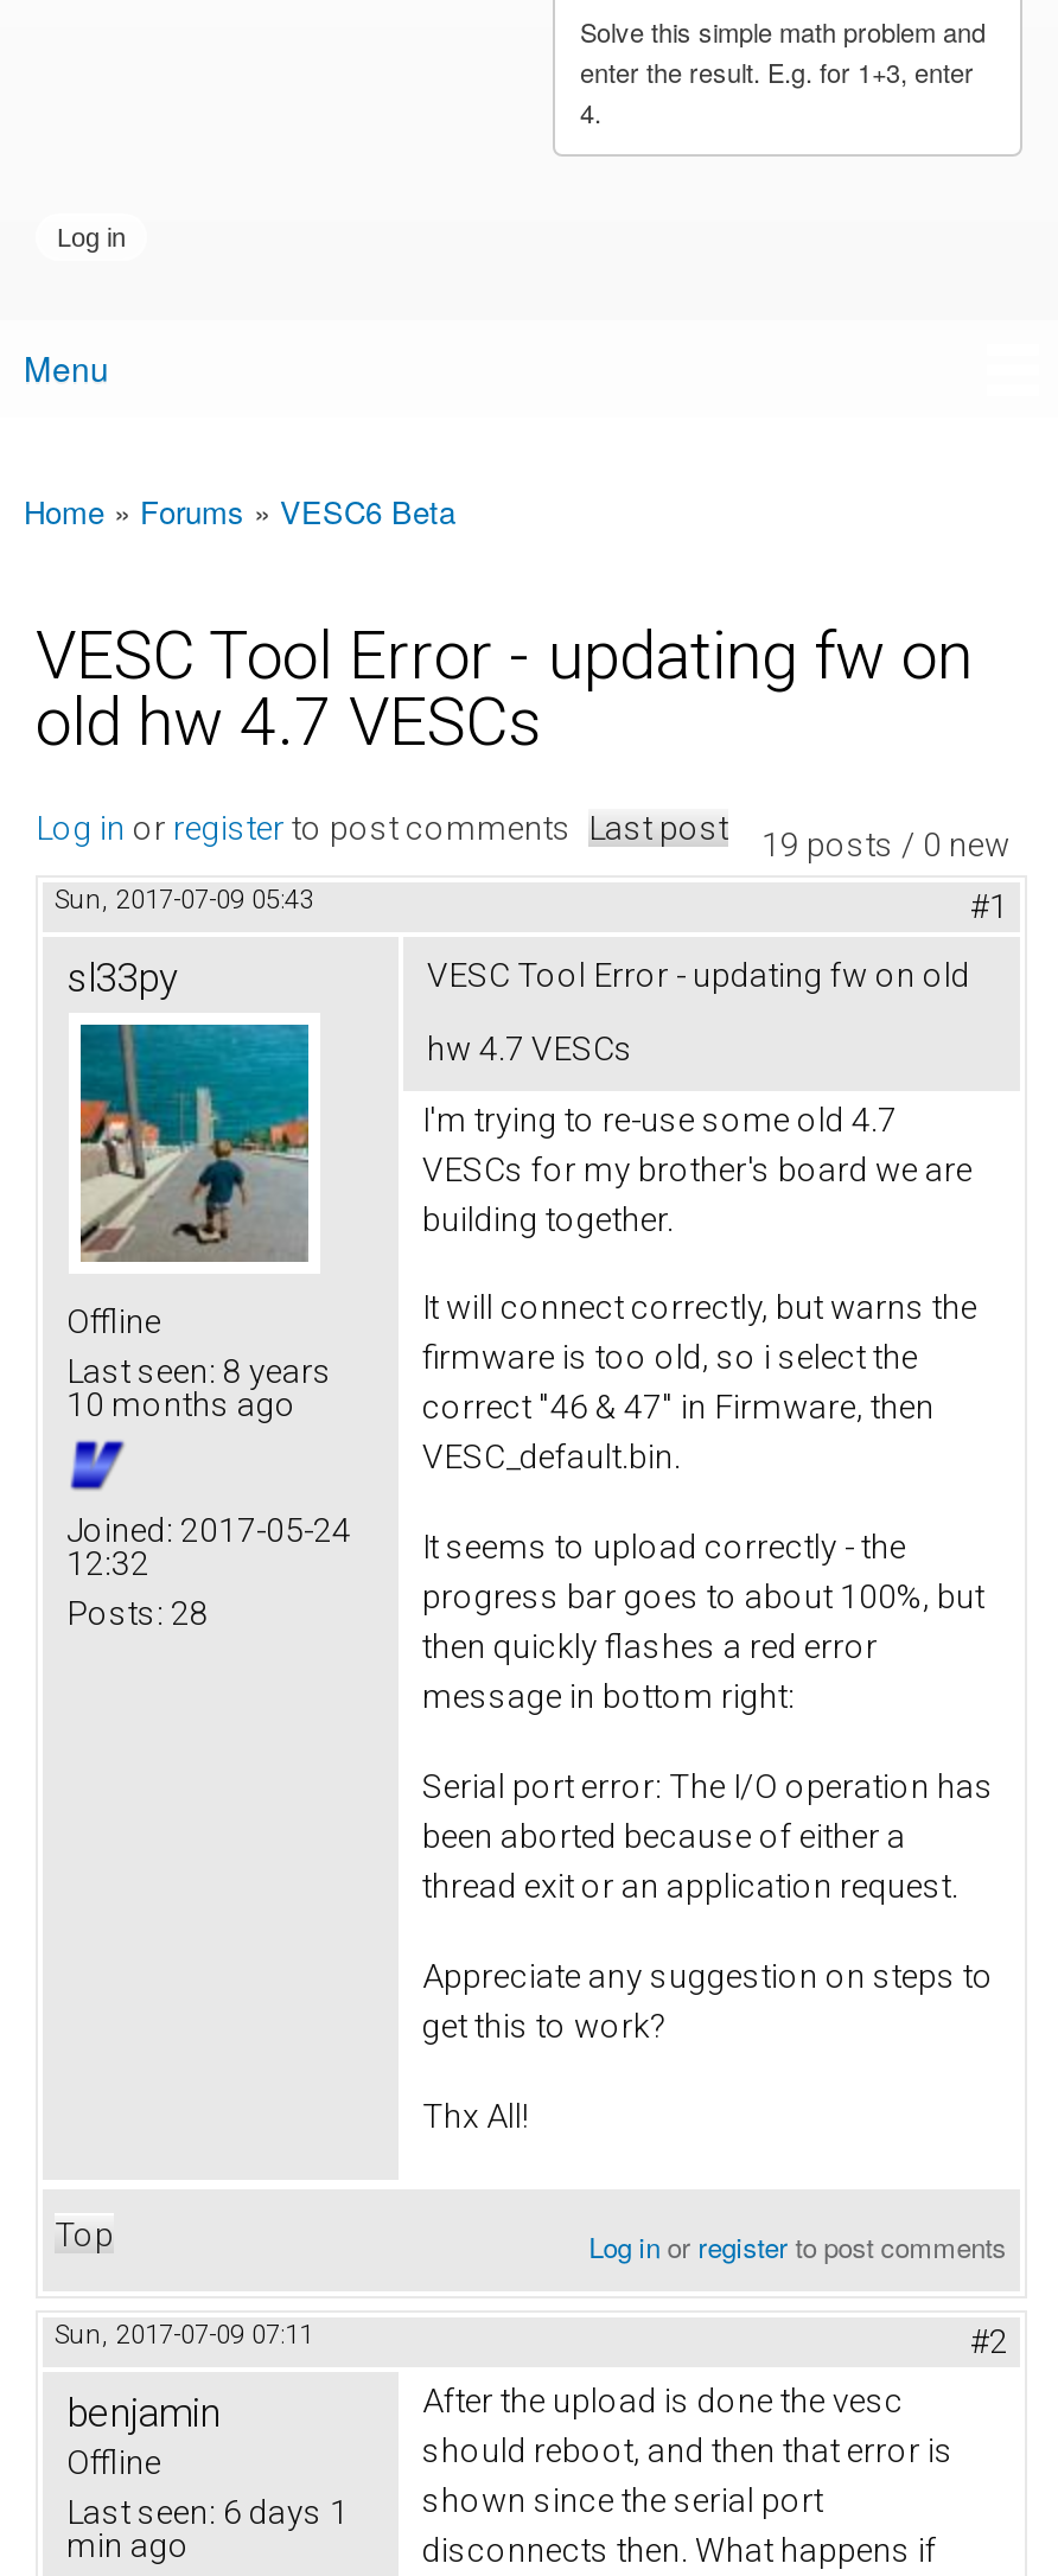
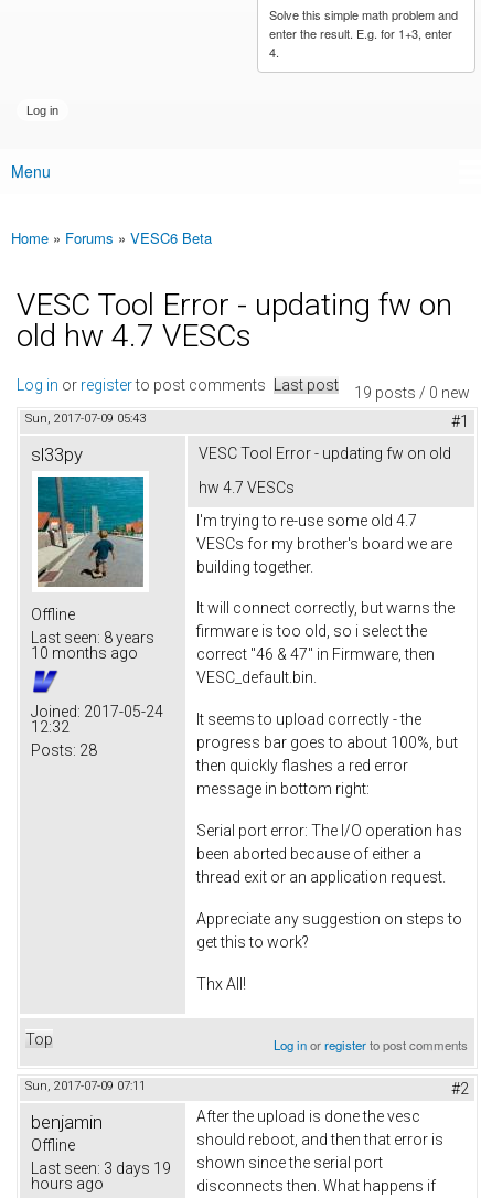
[66,2494,349,2532] Last seen: 6 days 1 -> [31,1160,171,1177] Last seen: 3 days 19
[66,2527,190,2565] min ago -> [31,1175,104,1193] hours ago

